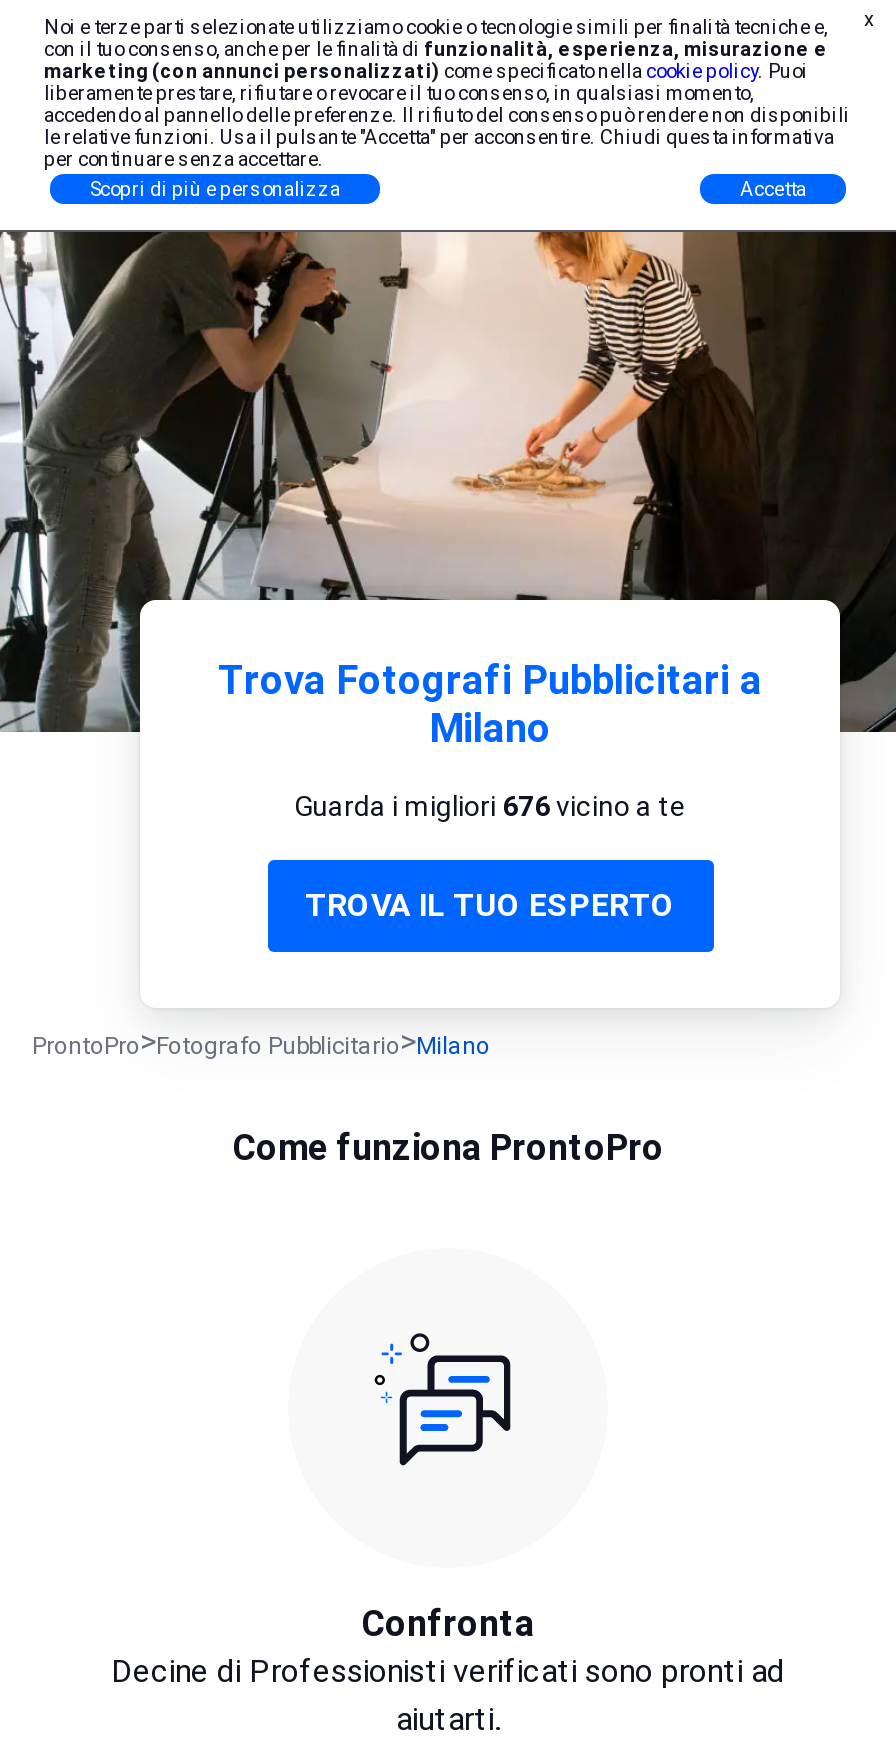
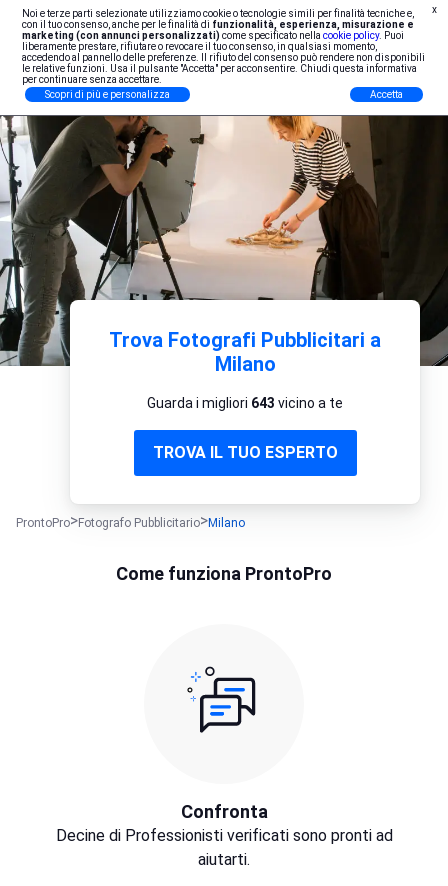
[294,790,686,822] Guarda i migliori 676 vicino a te -> [147,395,343,411] Guarda i migliori 643 vicino a te

